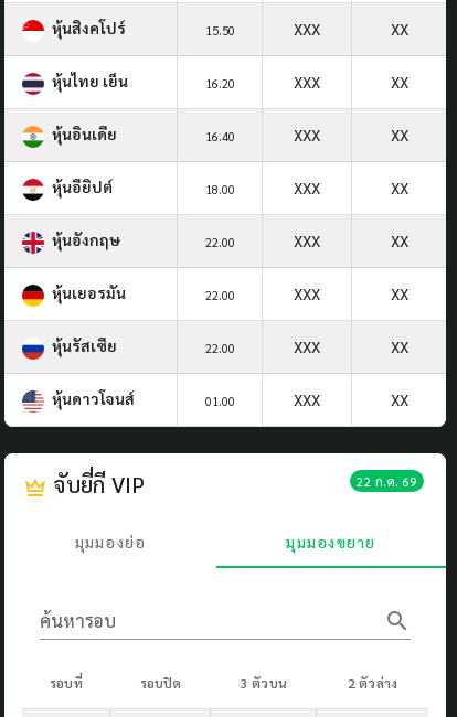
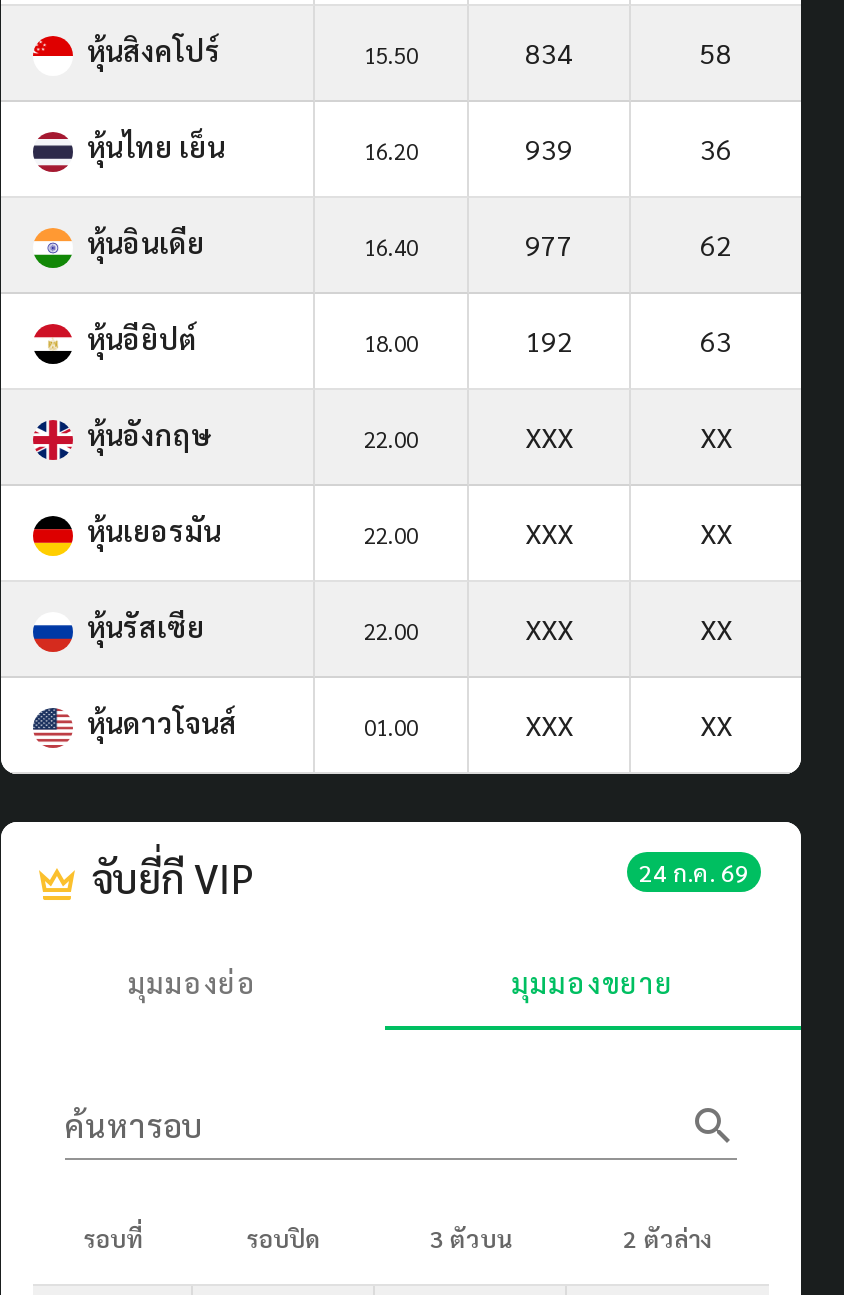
[294,19,408,38] XXX | XX -> [525,34,732,70] 834 | 58
[294,71,408,91] XXX | XX -> [525,130,732,166] 939 | 36
[294,124,408,144] XXX | XX -> [525,226,732,262] 977 | 62
[294,177,408,197] XXX | XX -> [525,322,732,358] 192 | 63
[357,472,417,490] 22 ก.ค. 69 -> [639,856,749,888] 24 ก.ค. 69

